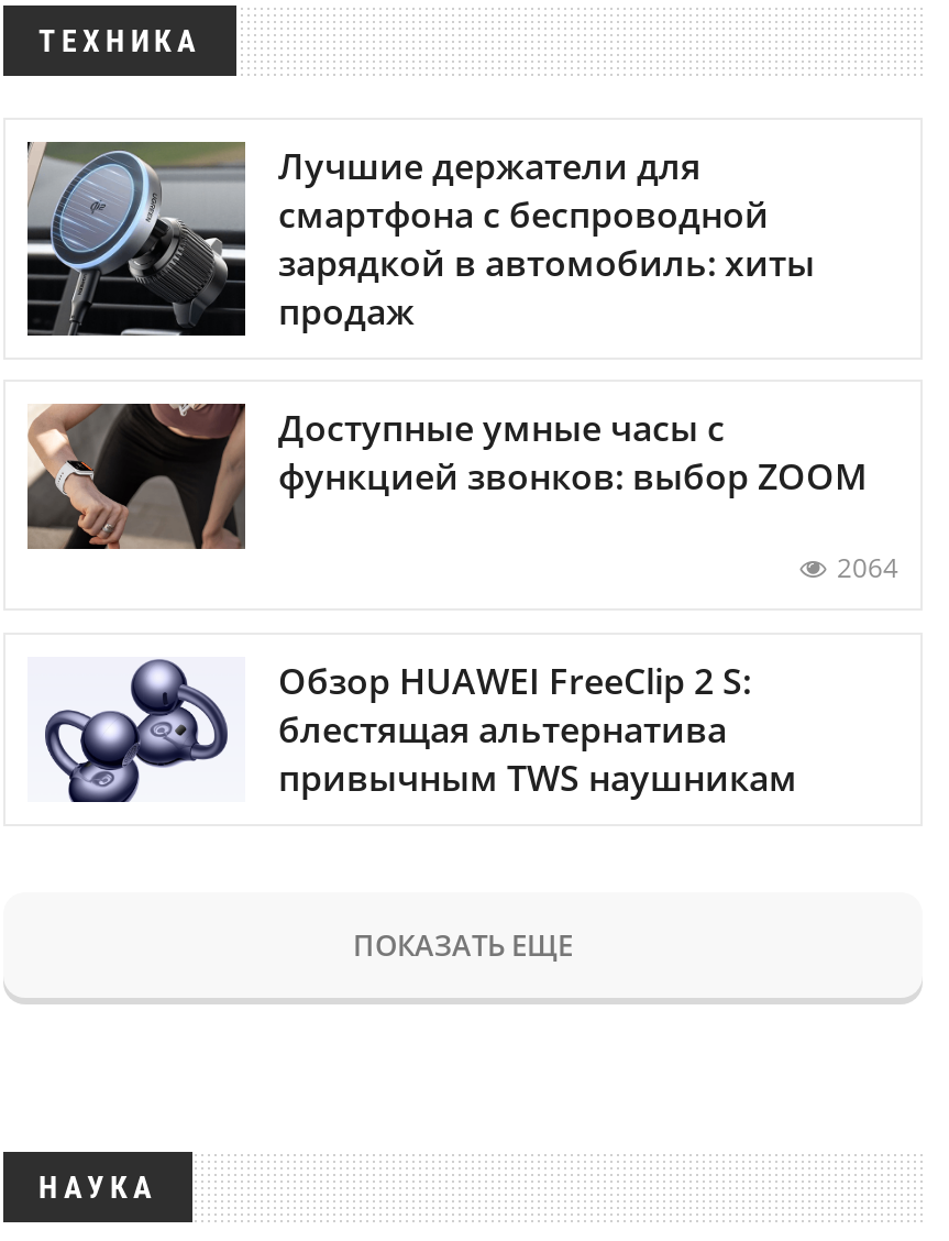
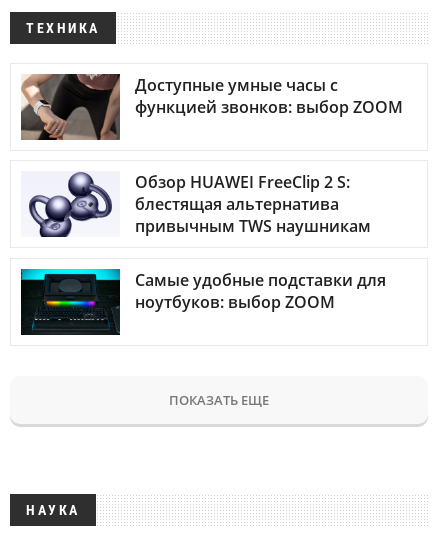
[25,140,815,338] [image] | Лучшие держатели для | смартфона с беспроводной | зарядкой в автомобиль: хиты | продаж -> none
moved [25,399,868,551] -> [20,72,403,141]: [image] | Доступные умные часы с | функцией звонков: выбор ZOOM
[837,550,898,587] 2064 -> none
moved [41,656,797,804] -> [27,171,371,239]: [image] | Обзор HUAWEI FreeClip 2 S: | блестящая альтернатива | привычным TWS наушникам
none -> [20,268,386,336] [image] | Самые удобные подставки для | ноутбуков: выбор ZOOM

